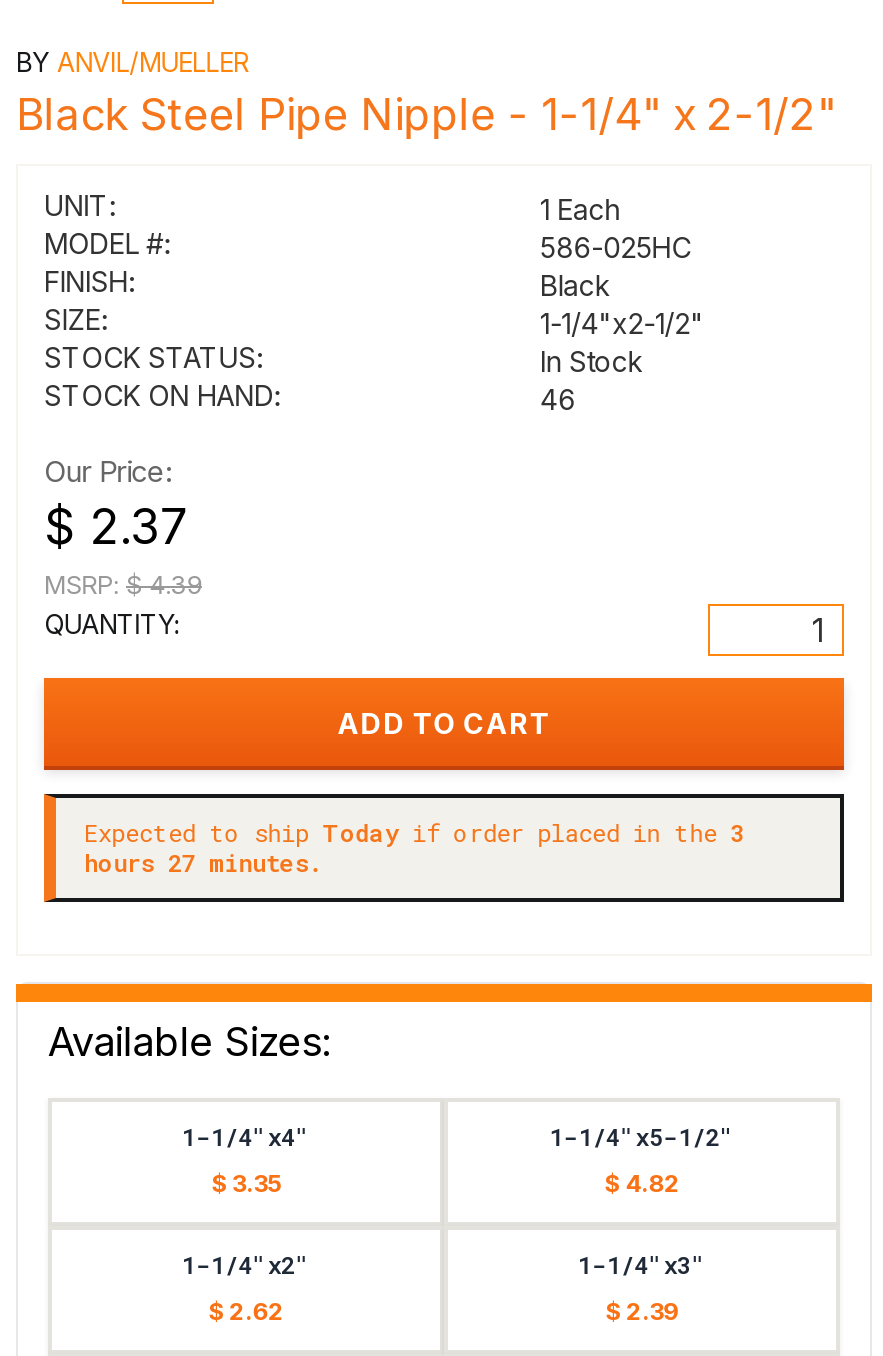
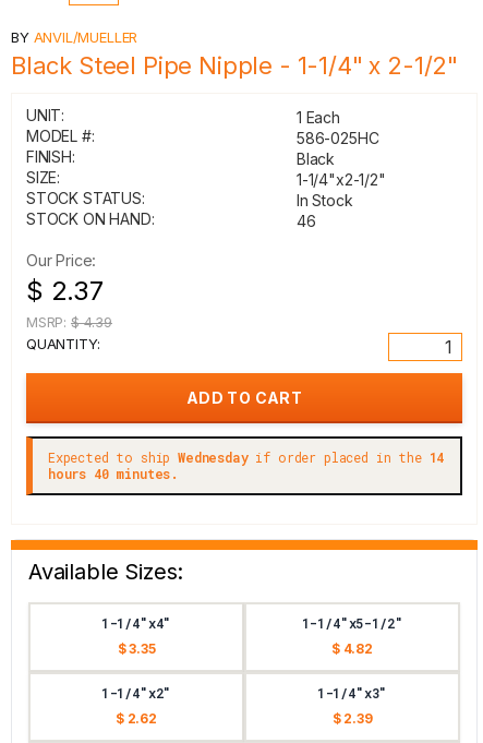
[84,816,744,848] Expected to ship Today if order placed in the 3 -> [48,448,444,466] Expected to ship Wednesday if order placed in the 14
[84,846,324,878] hours 27 minutes. -> [48,465,179,482] hours 40 minutes.

